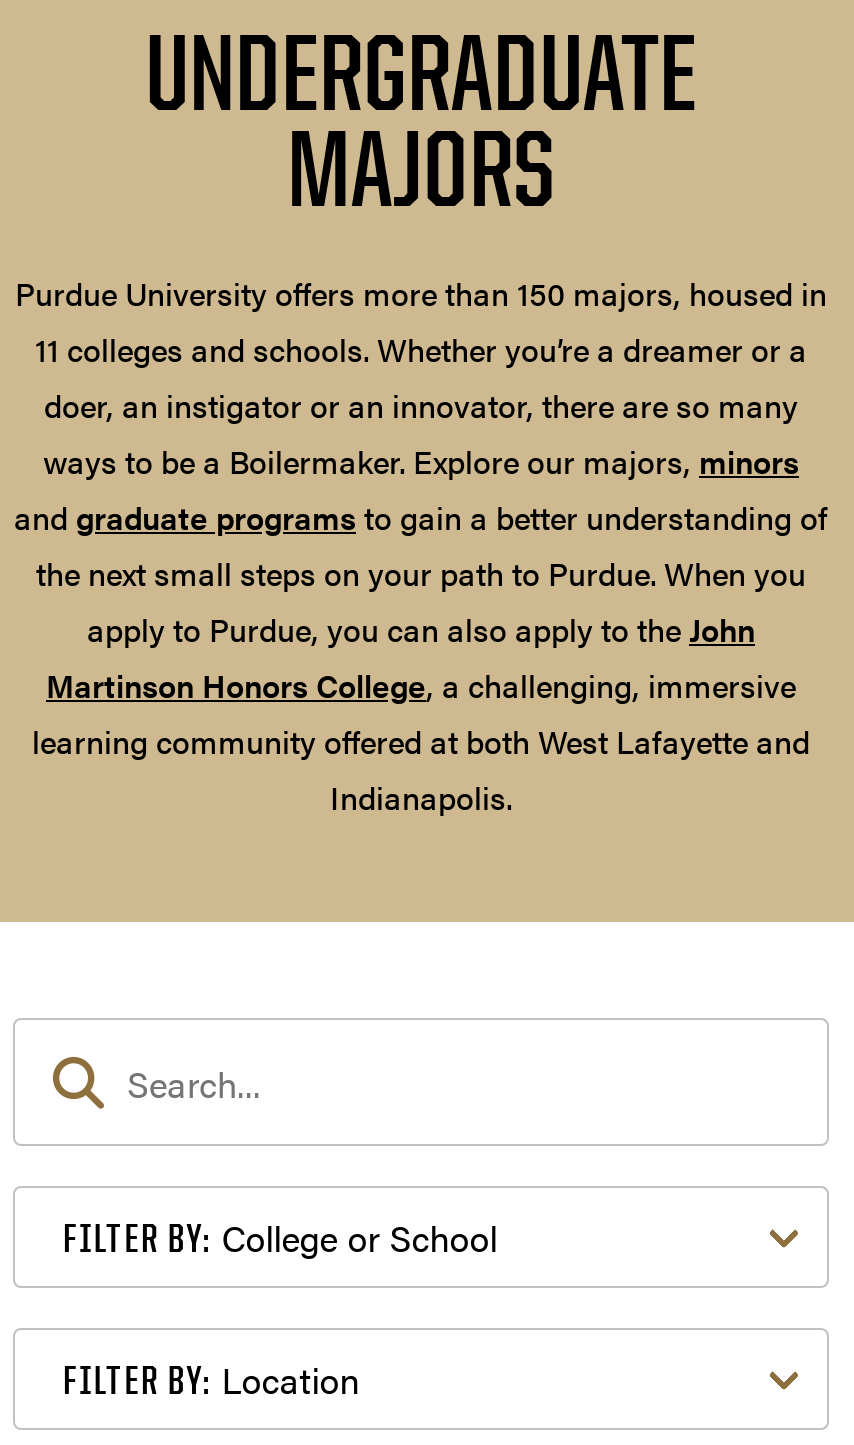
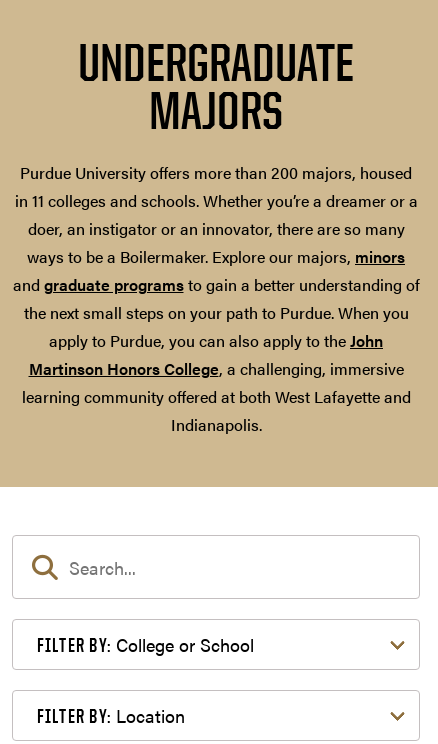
[15,270,827,372] Purdue University offers more than 150 majors, housed in | 11 colleges and schools. Whether you’re a dreamer or a -> [14,161,417,212] Purdue University offers more than 200 majors, housed | in 11 colleges and schools. Whether you’re a dreamer or a

